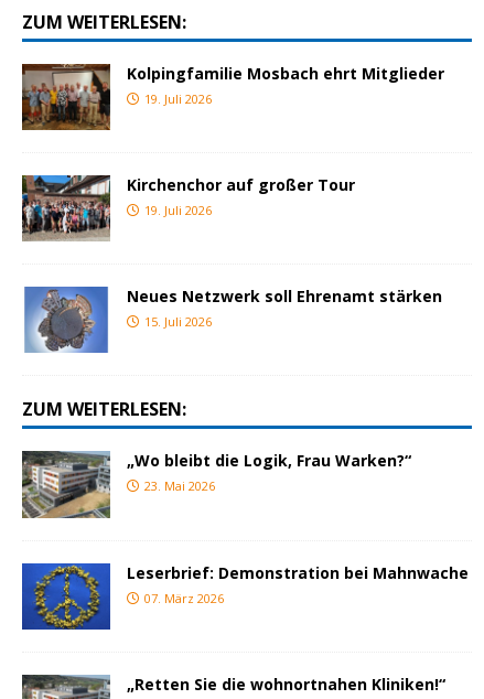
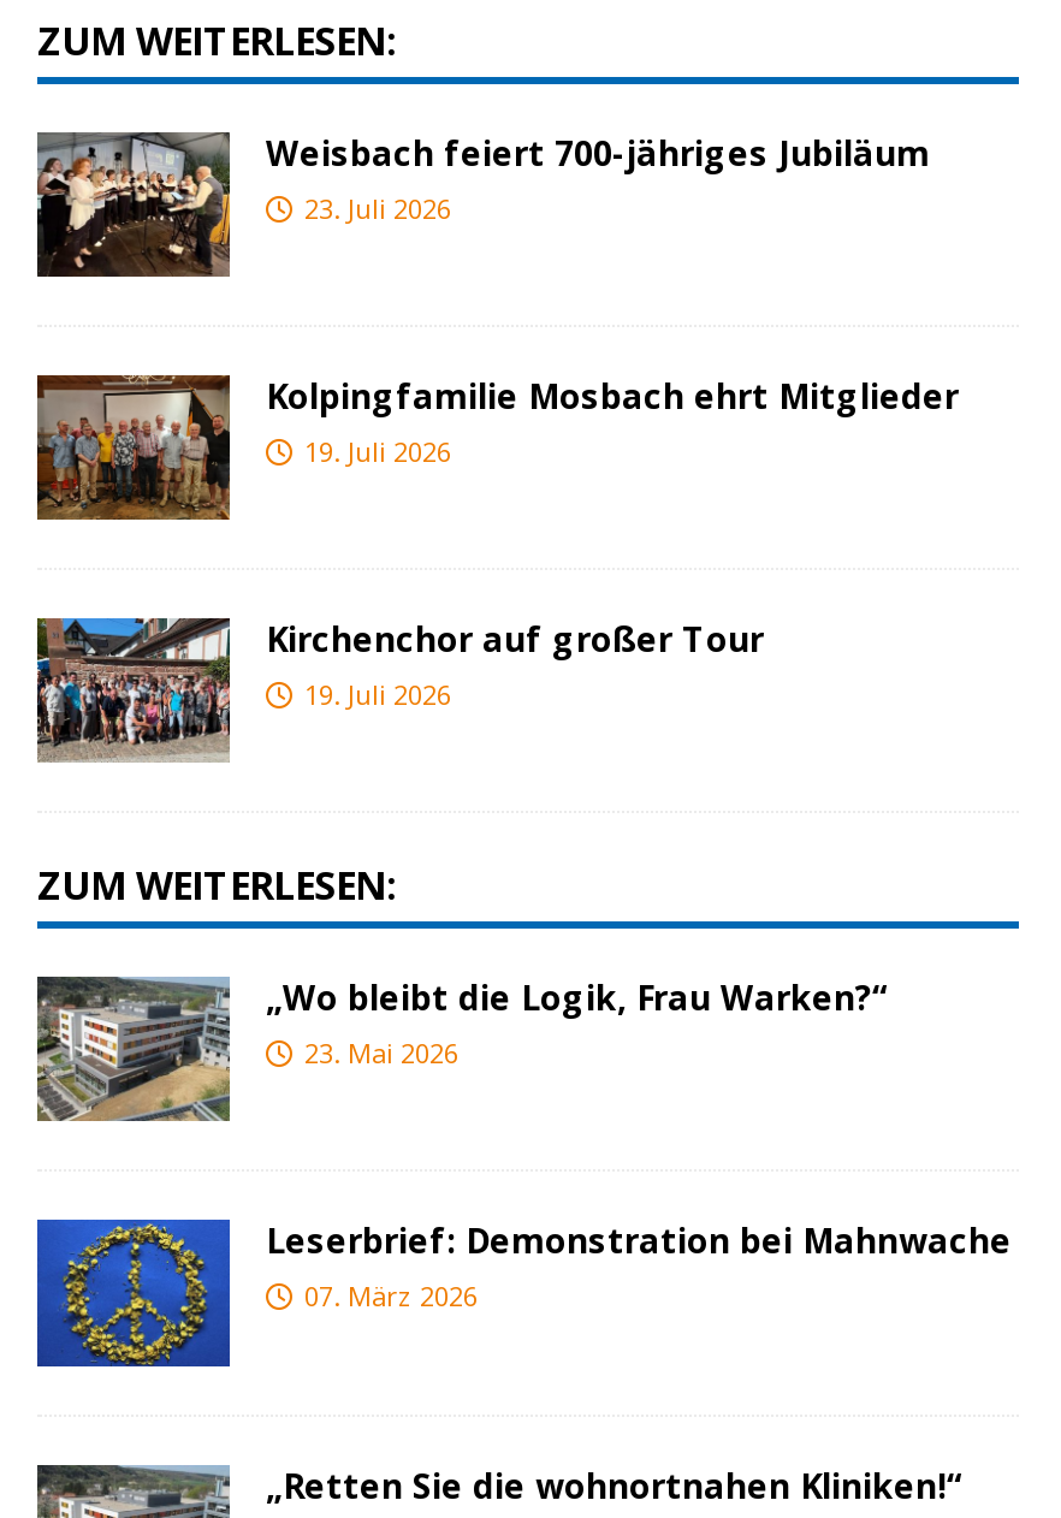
none -> [35,130,930,277] [image] | Weisbach feiert 700-jähriges Jubiläum | 23. Juli 2026
moved [21,63,444,219] -> [35,373,959,713]: [image] | Kolpingfamilie Mosbach ehrt Mitglieder | 19. Juli 2026 | Kirchenchor auf großer Tour | 19. Juli 2026
[22,286,442,354] [image] | Neues Netzwerk soll Ehrenamt stärken | 15. Juli 2026 -> none

